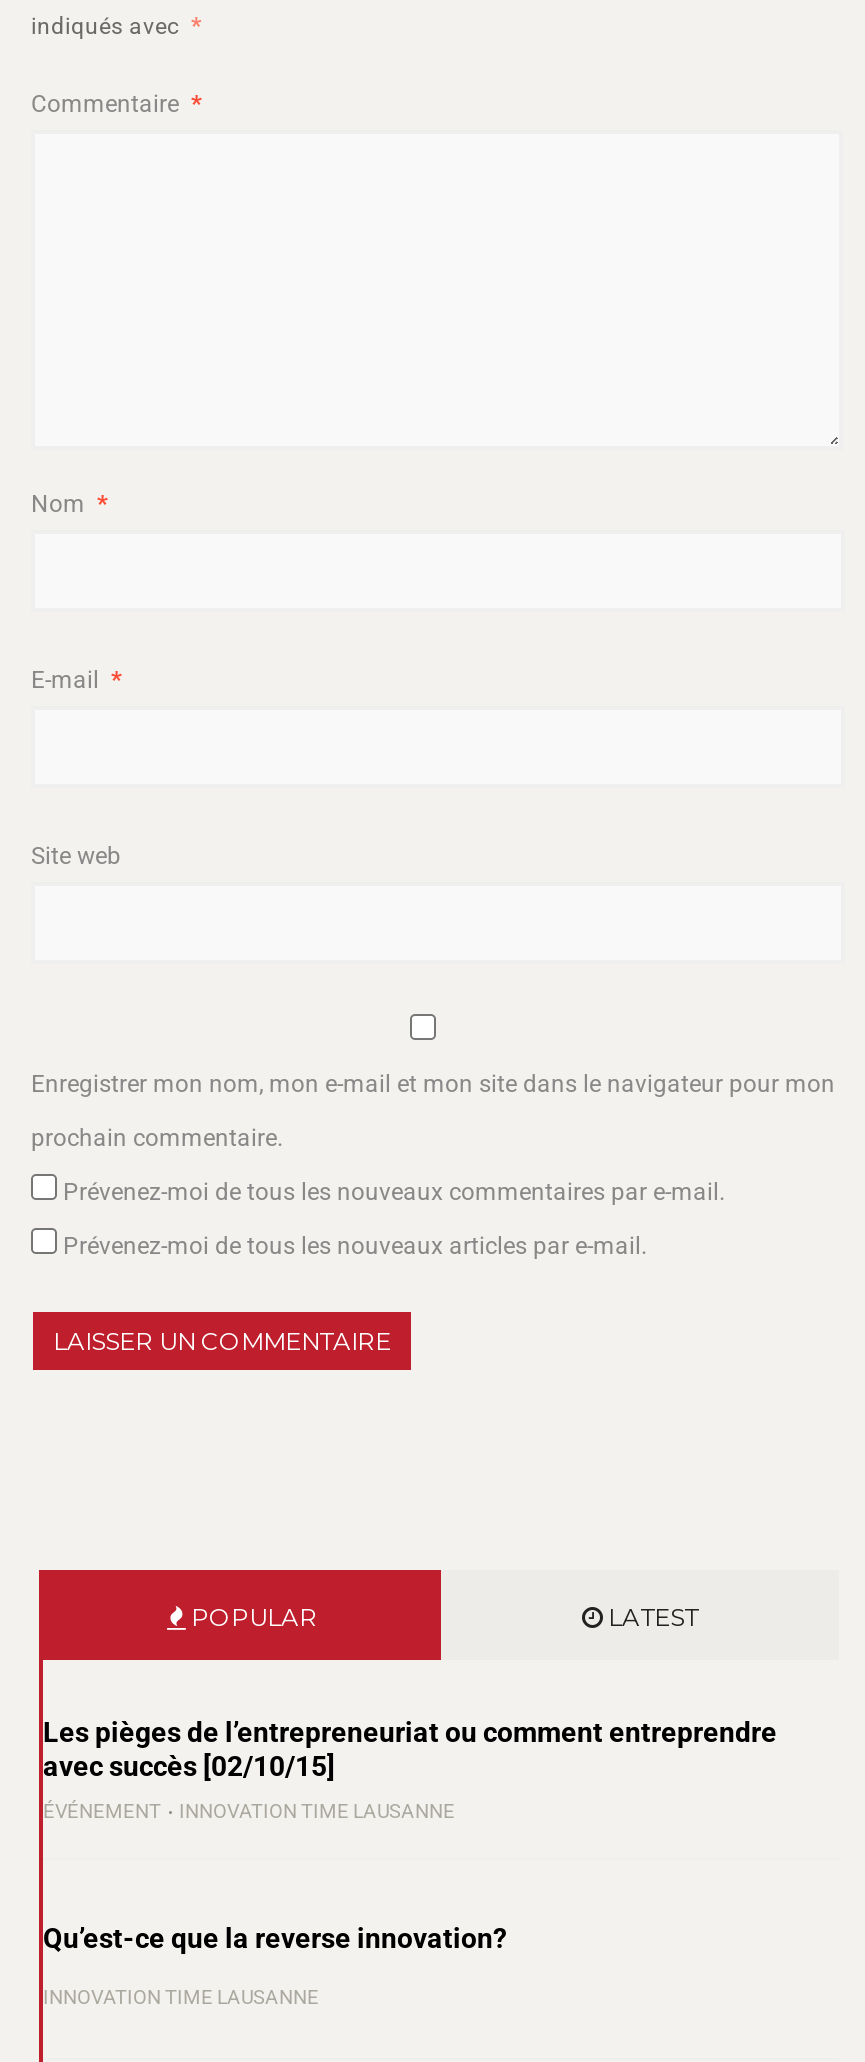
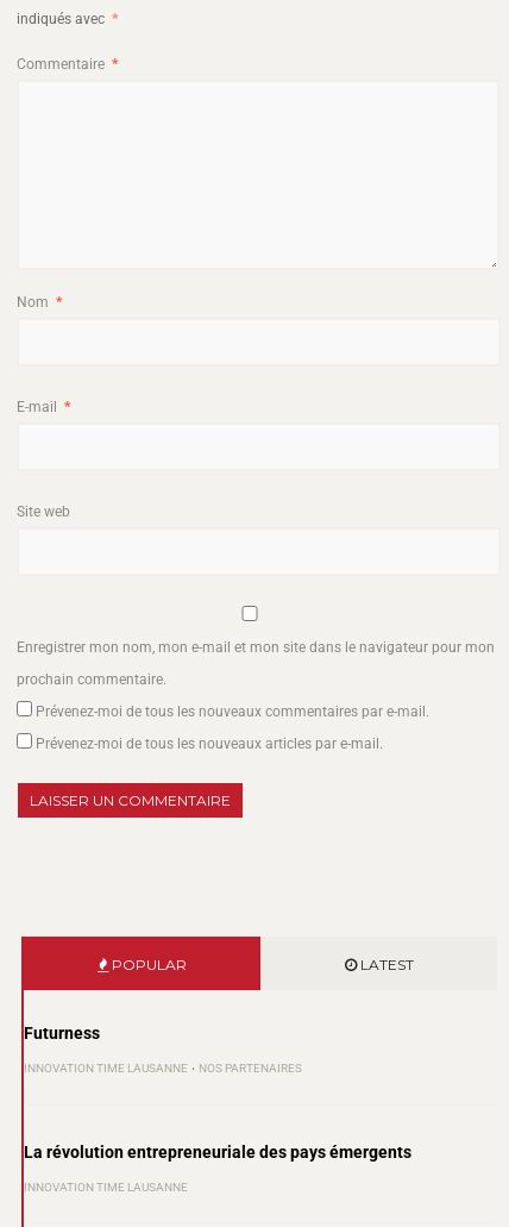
[43,1715,777,1823] Les pièges de l’entrepreneuriat ou comment entreprendre | avec succès [02/10/15] | ÉVÉNEMENT • INNOVATION TIME LAUSANNE -> [24,1024,302,1076] Futurness | INNOVATION TIME LAUSANNE • NOS PARTENAIRES
[43,1921,507,1953] Qu’est-ce que la reverse innovation? -> [24,1143,411,1162] La révolution entrepreneuriale des pays émergents

